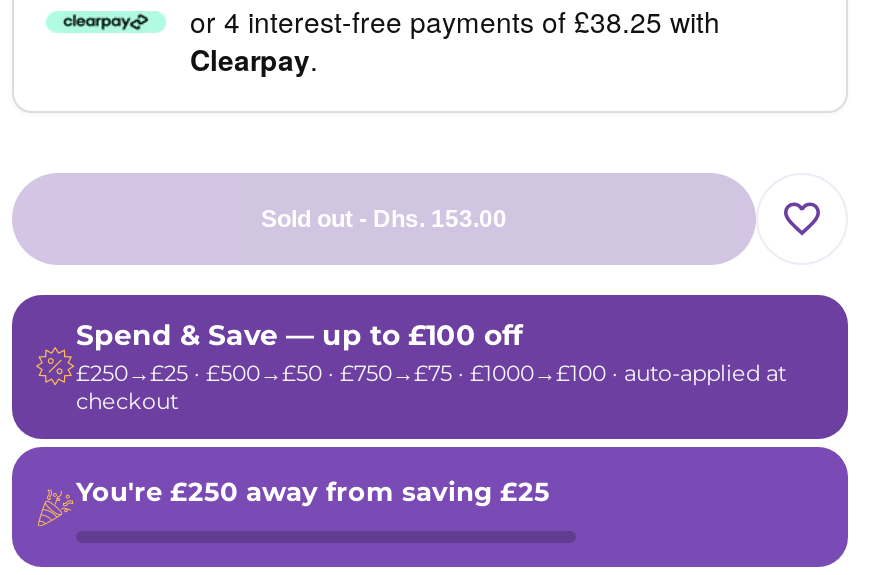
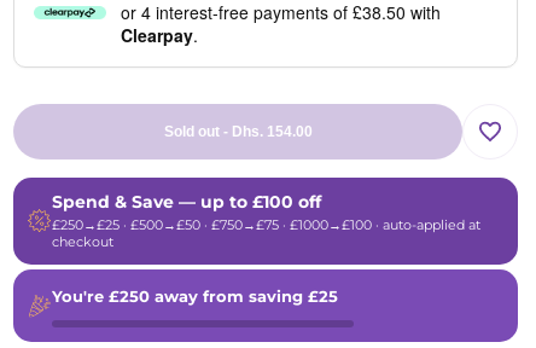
[190,0,720,40] or 4 interest-free payments of £38.25 with -> [121,0,441,24] or 4 interest-free payments of £38.50 with
[261,204,507,232] Sold out - Dhs. 153.00 -> [164,123,312,140] Sold out - Dhs. 154.00

